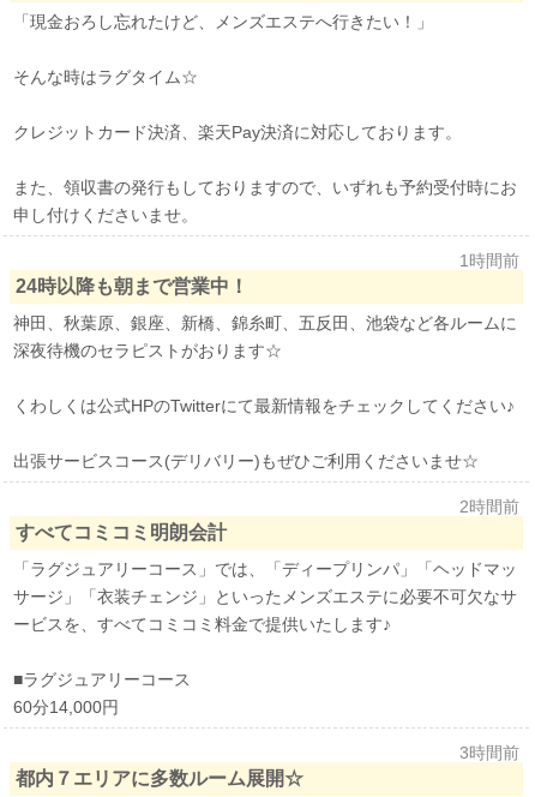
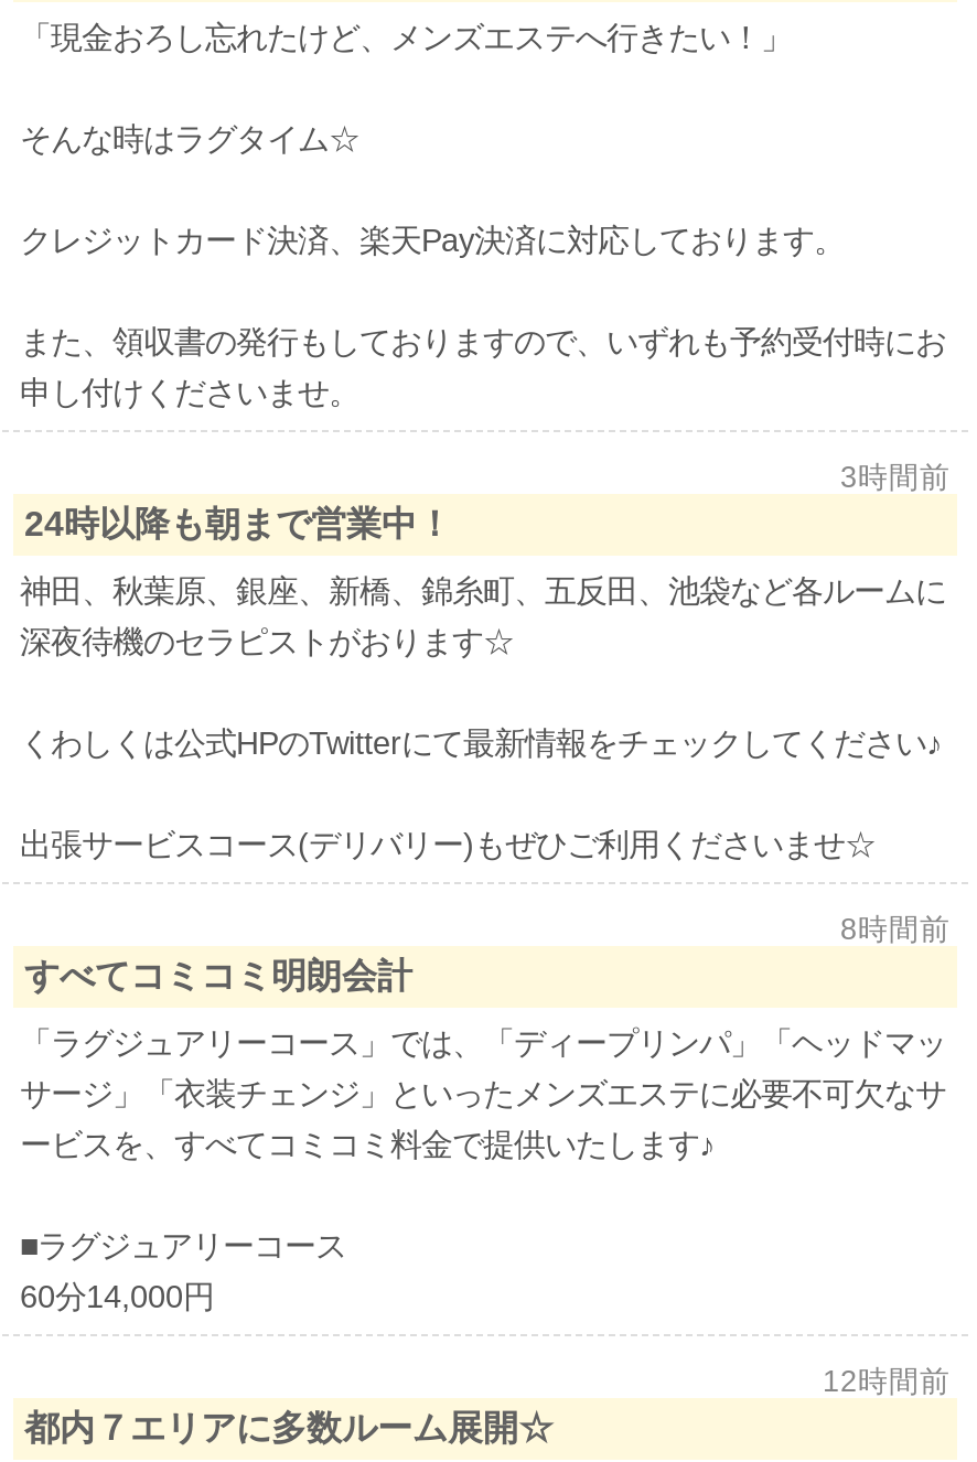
[459,252,519,270] 1時間前 -> [840,461,951,494] 3時間前
[459,498,519,516] 2時間前 -> [840,913,951,946] 8時間前
[459,744,519,762] 3時間前 -> [823,1365,951,1398] 12時間前

